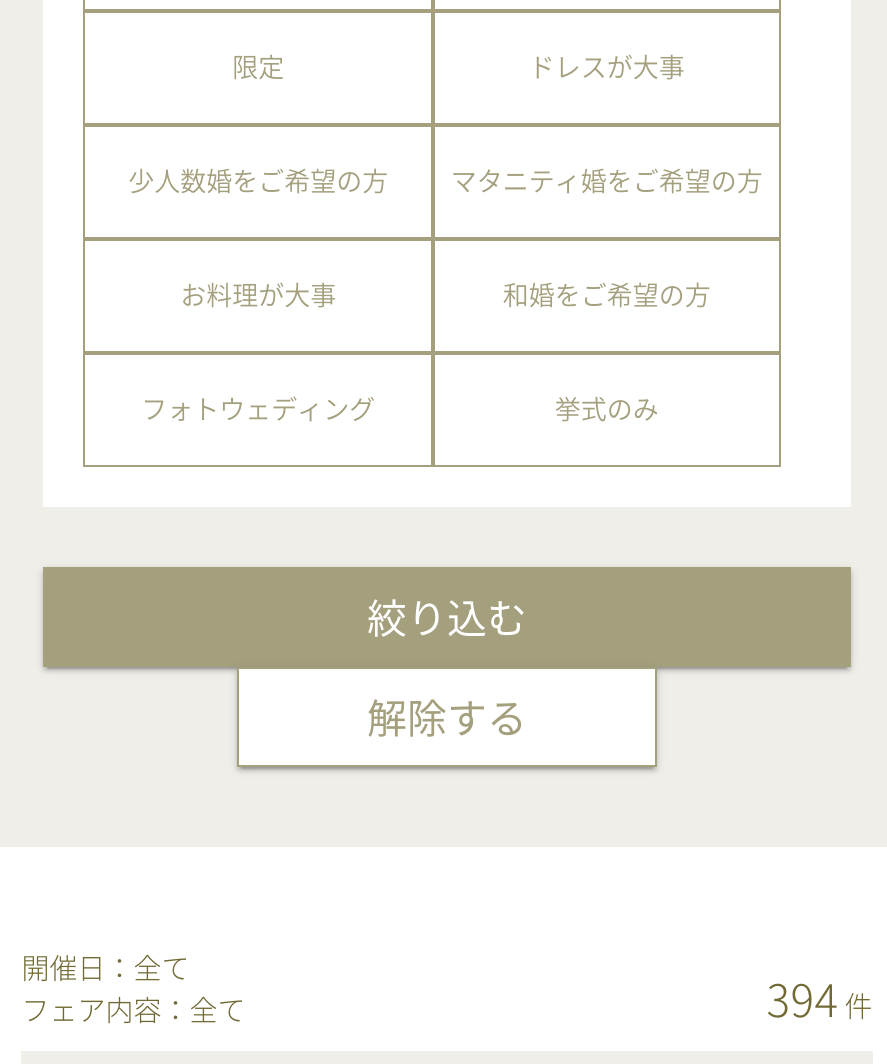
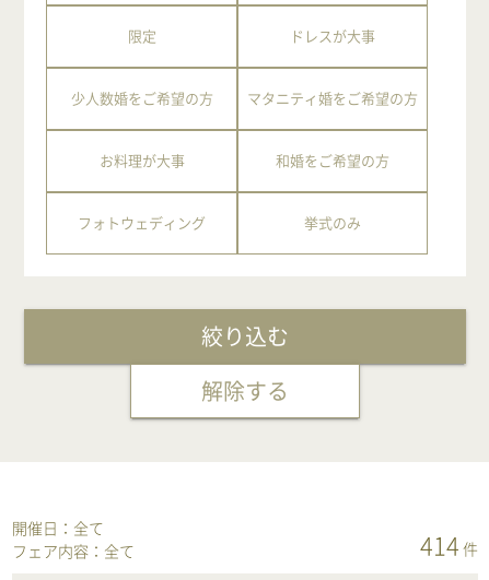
[767,964,873,1030] 394件 -> [420,526,478,562] 414件

